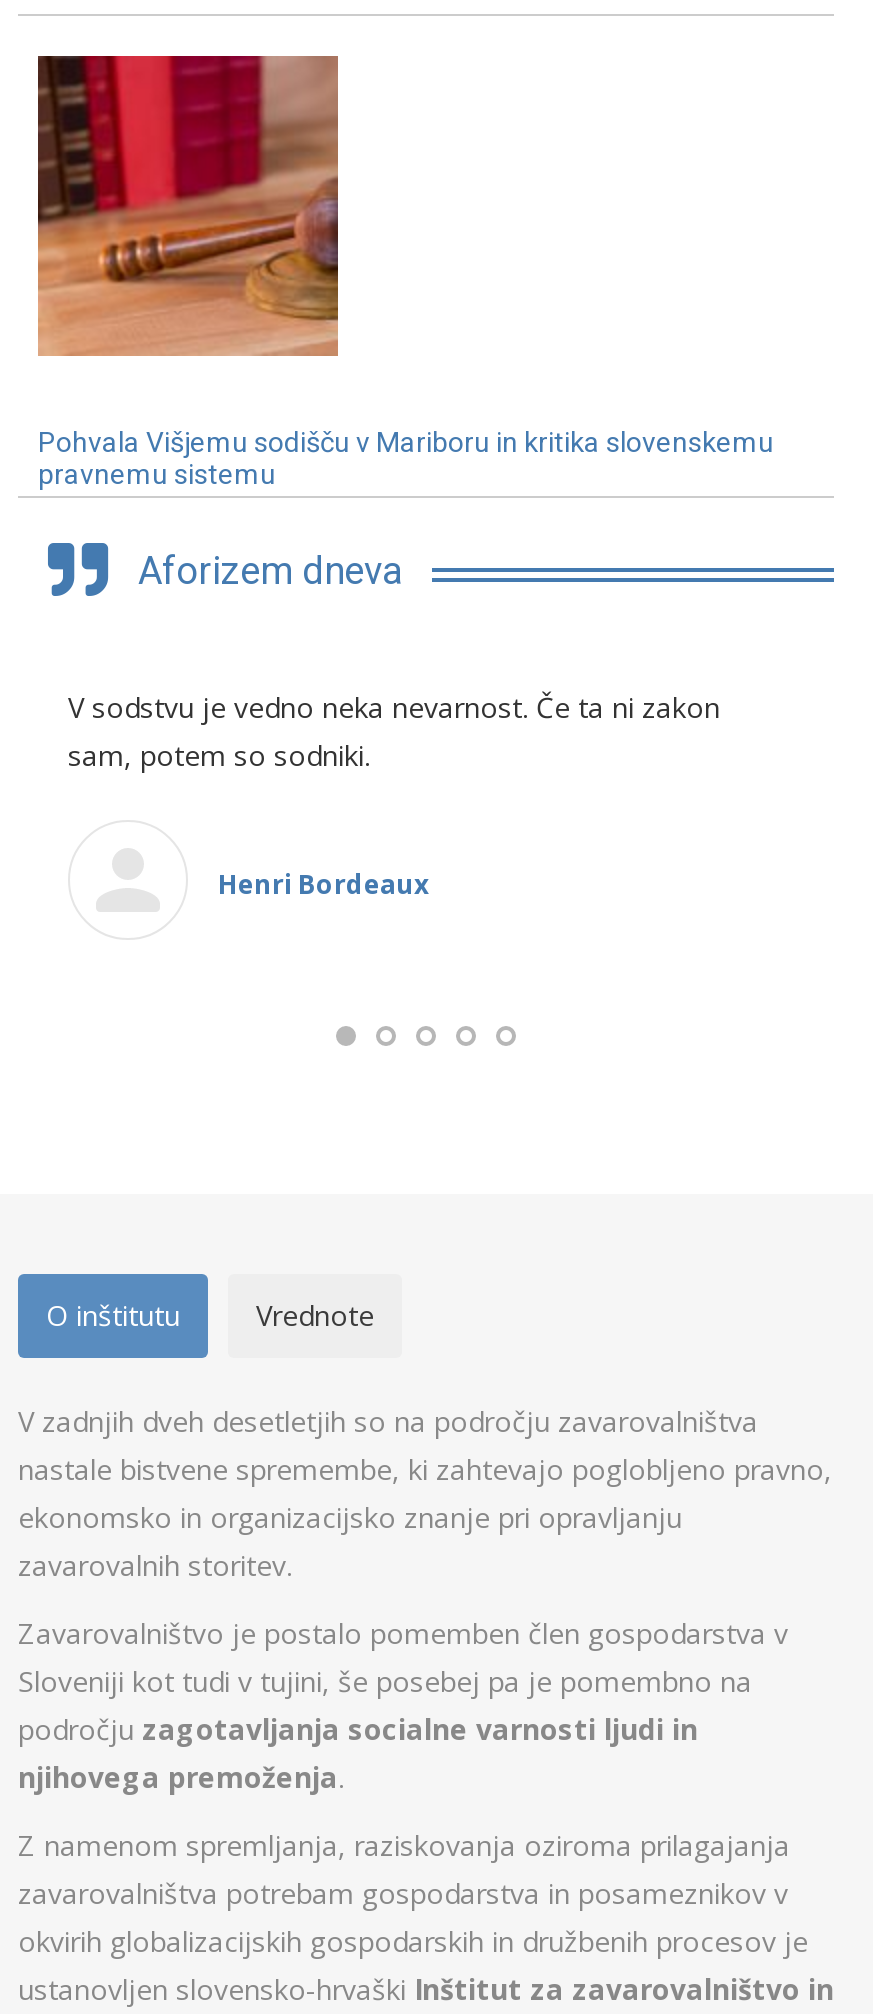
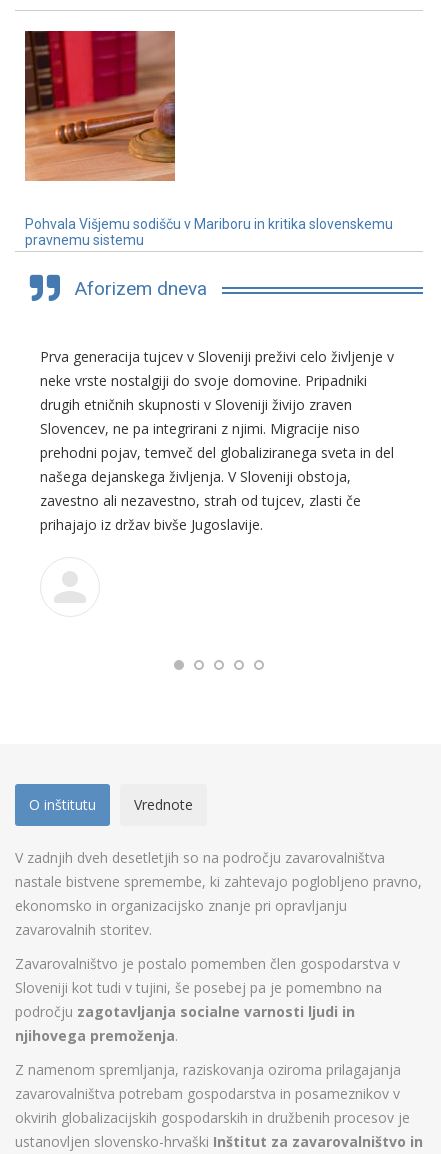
[68,687,720,902] V sodstvu je vedno neka nevarnost. Če ta ni zakon | sam, potem so sodniki. | Henri Bordeaux -> [40,346,394,533] Prva generacija tujcev v Sloveniji preživi celo življenje v | neke vrste nostalgiji do svoje domovine. Pripadniki | drugih etničnih skupnosti v Sloveniji živijo zraven | Slovencev, ne pa integrirani z njimi. Migracije niso | prehodni pojav, temveč del globaliziranega sveta in del | našega dejanskega življenja. V Sloveniji obstoja, | zavestno ali nezavestno, strah od tujcev, zlasti če | prihajajo iz držav bivše Jugoslavije.

